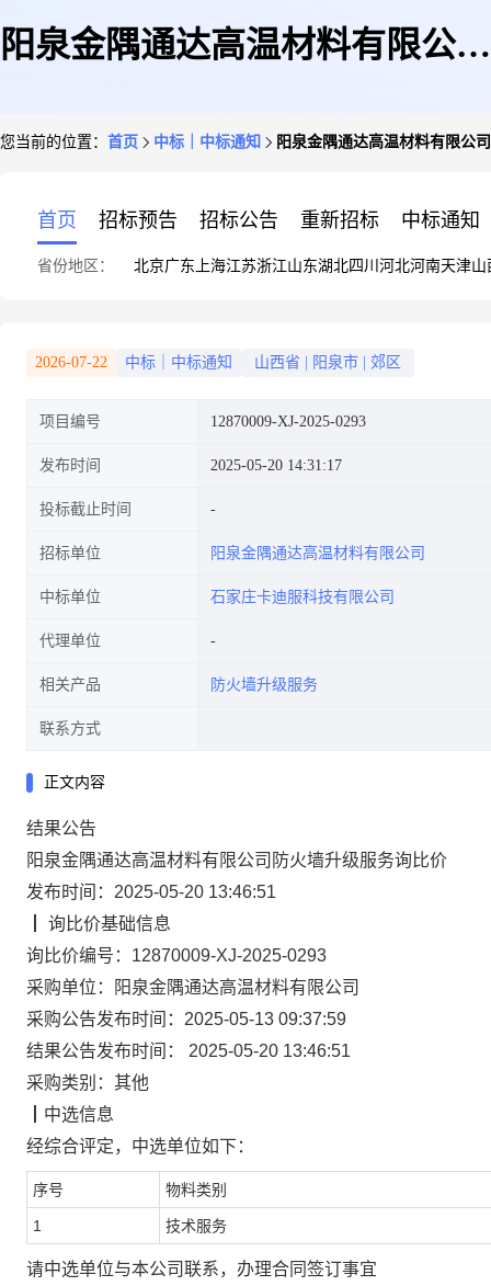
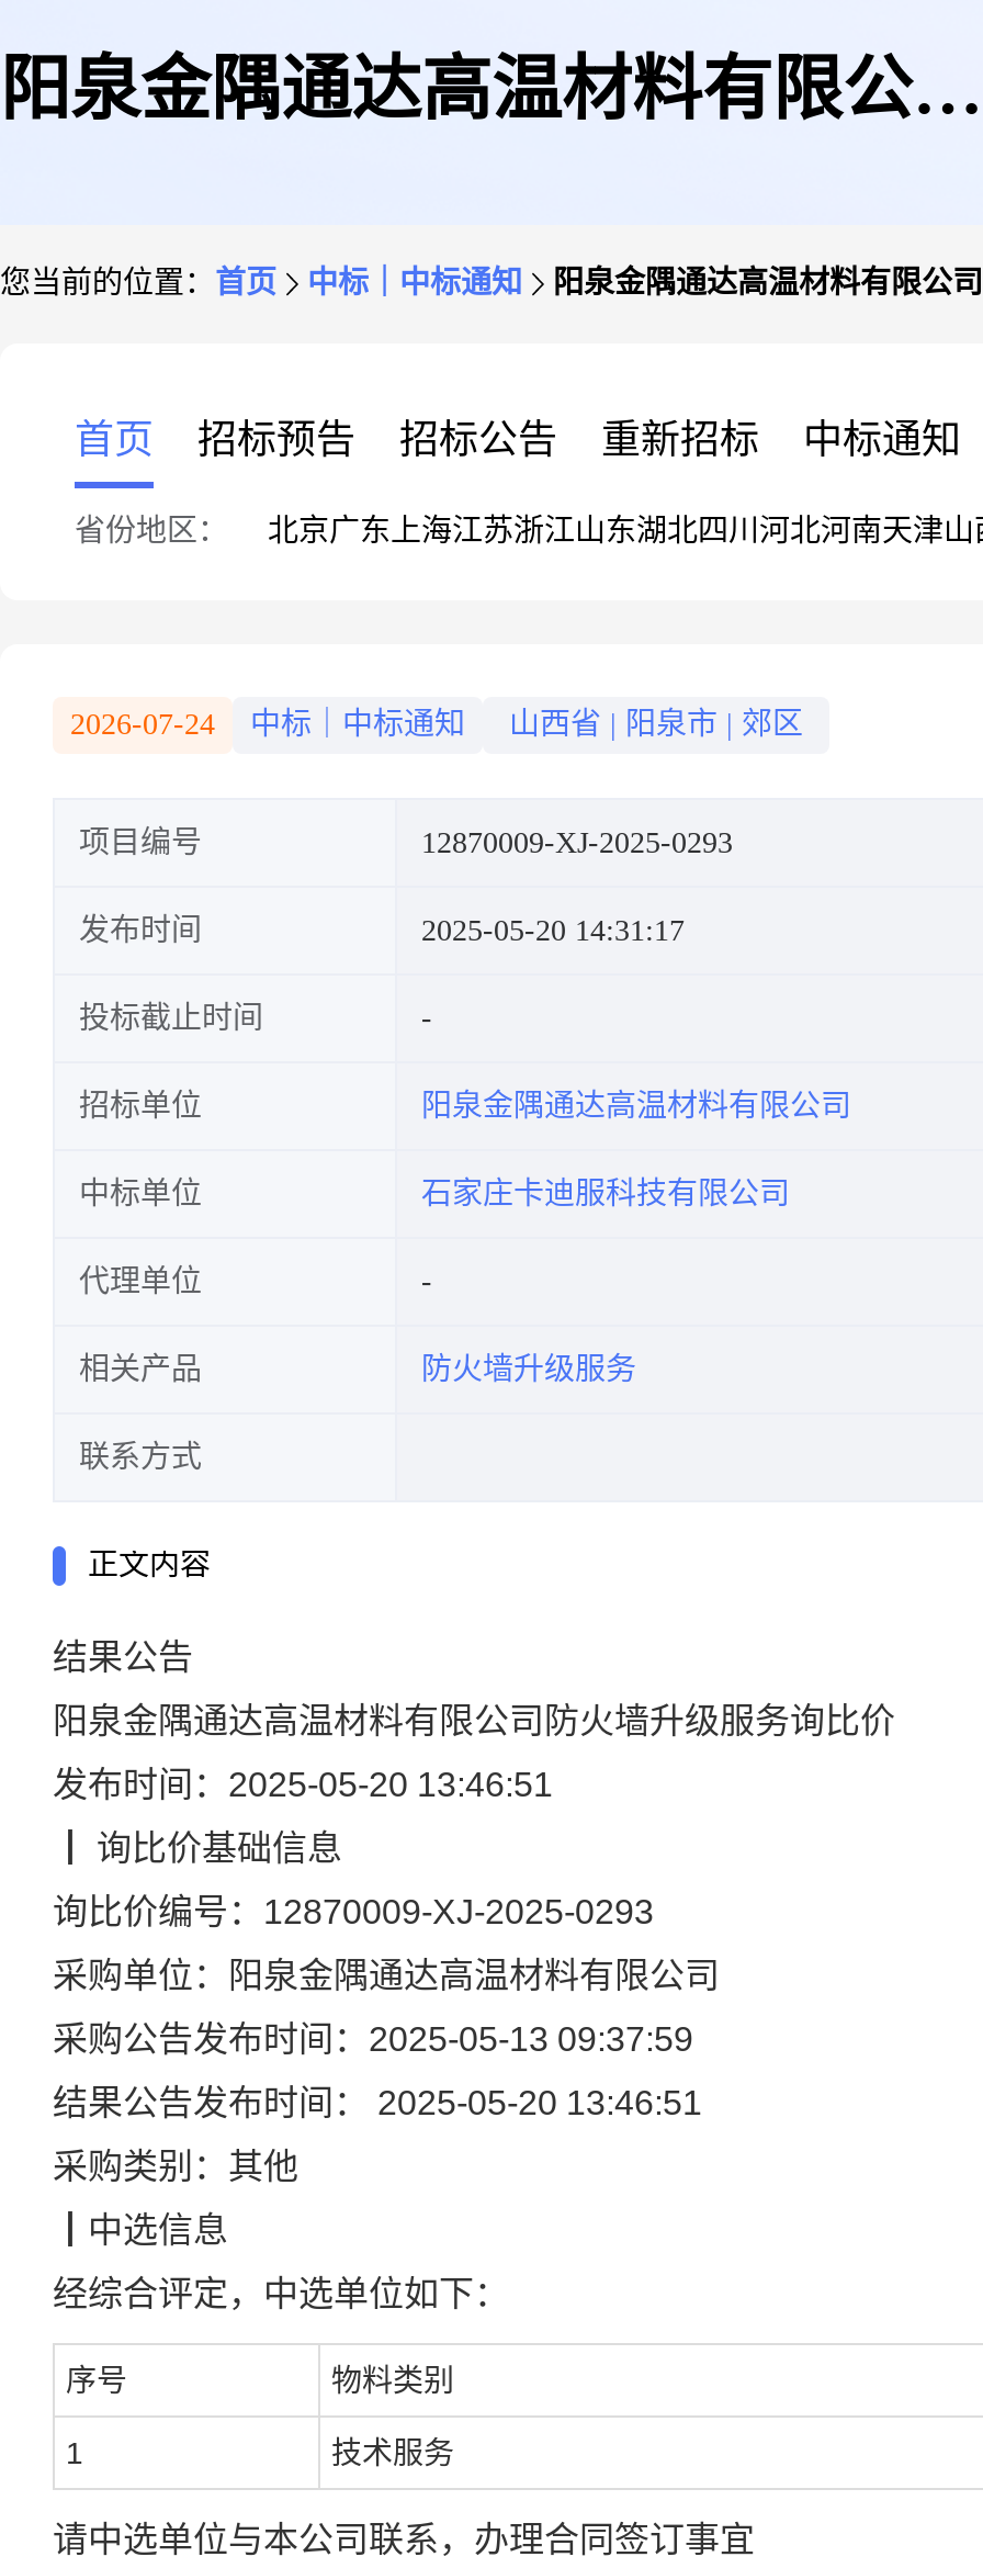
[35,354,107,371] 2026-07-22 -> [70,708,215,741] 2026-07-24

